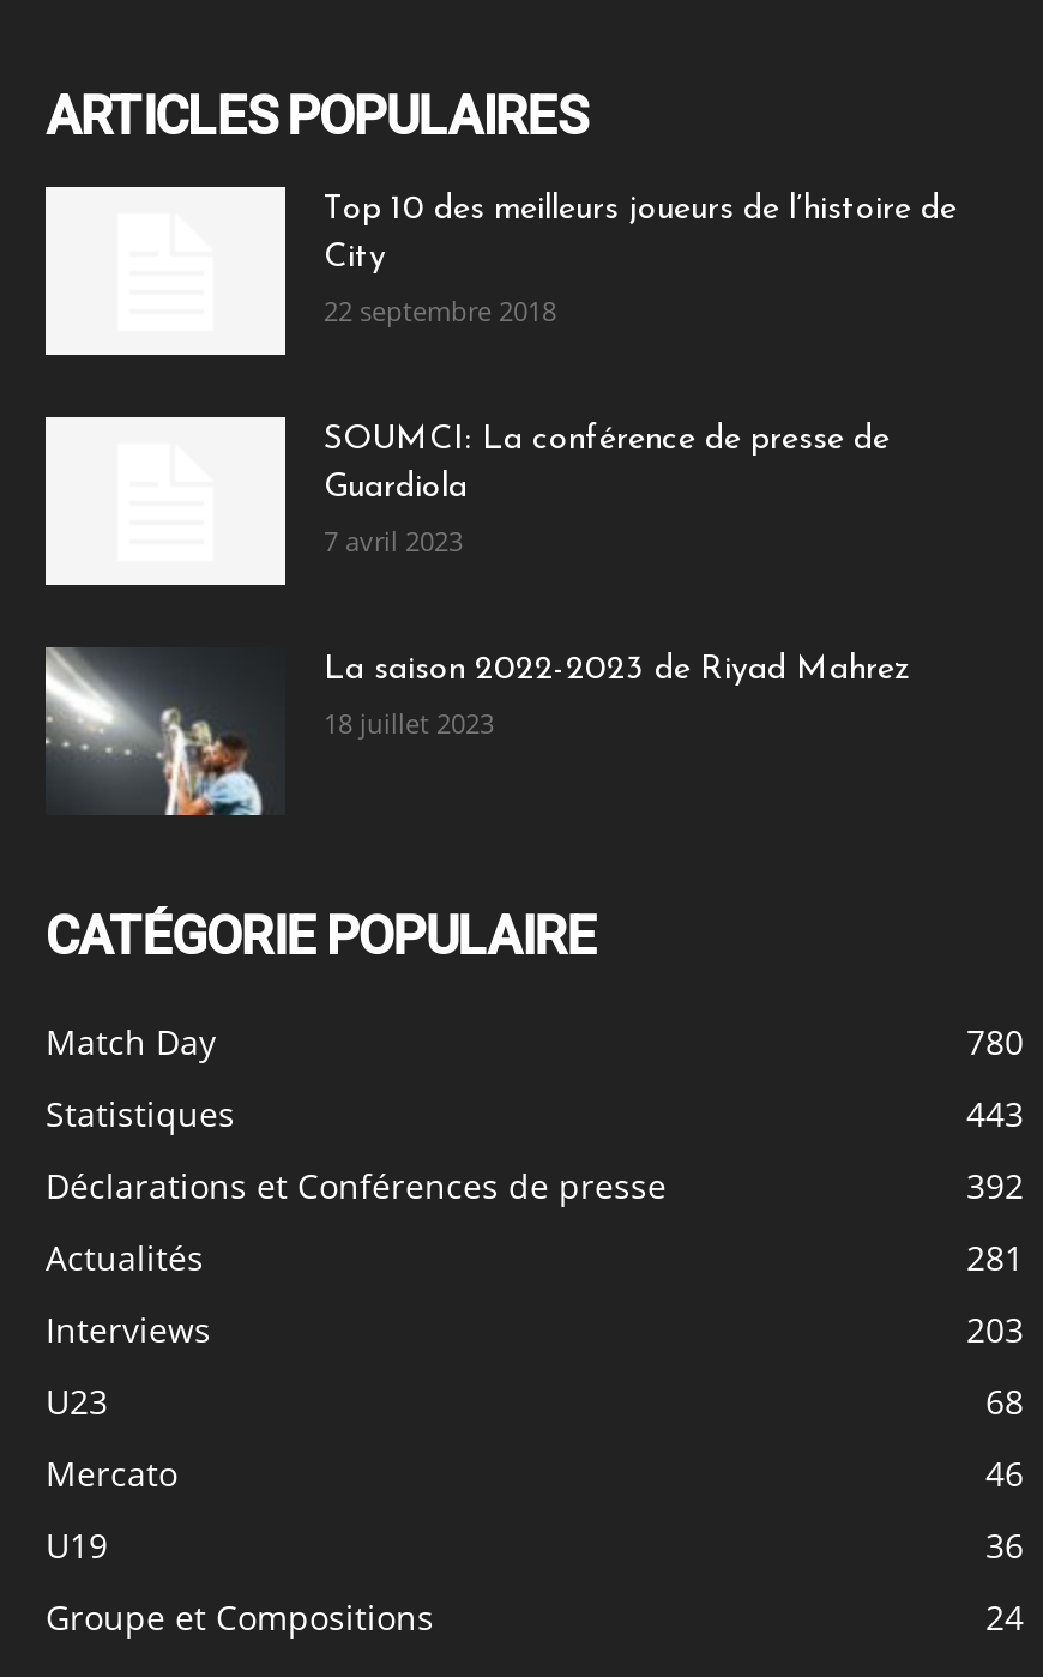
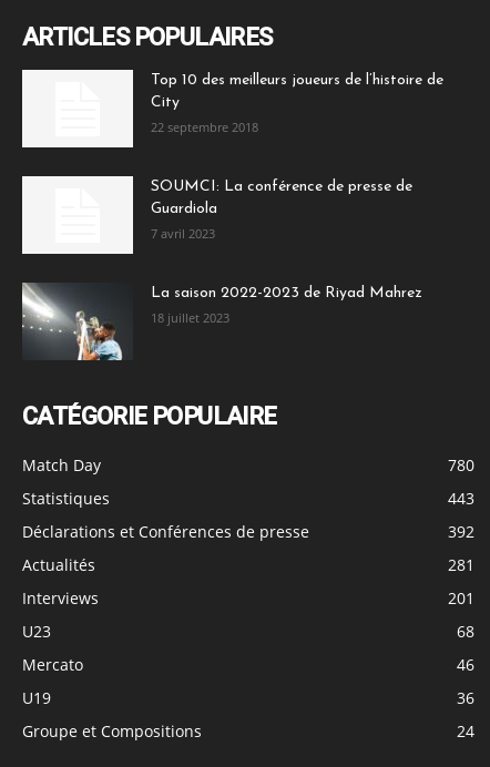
[966,1306,1024,1352] 203 -> [448,587,474,608] 201

